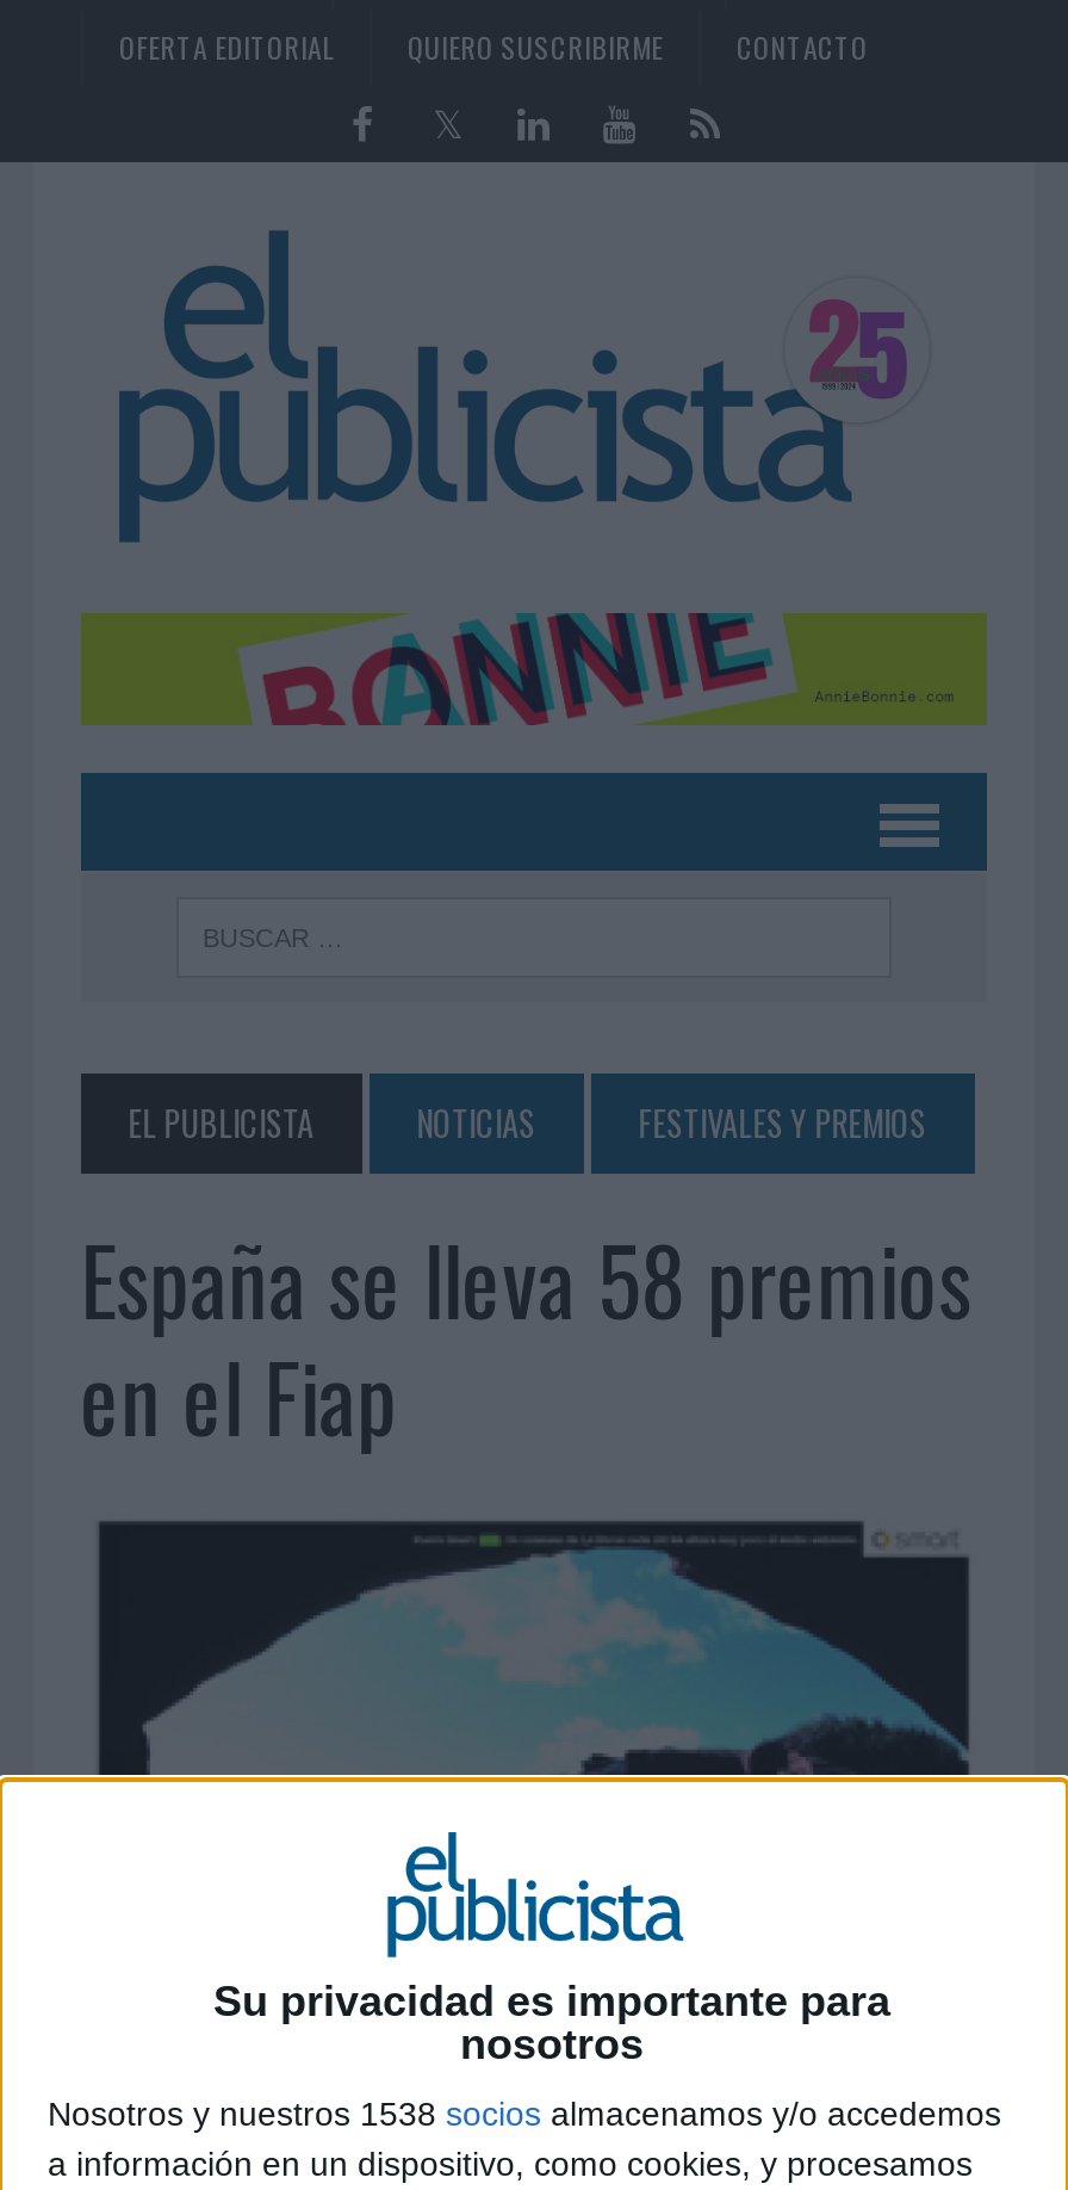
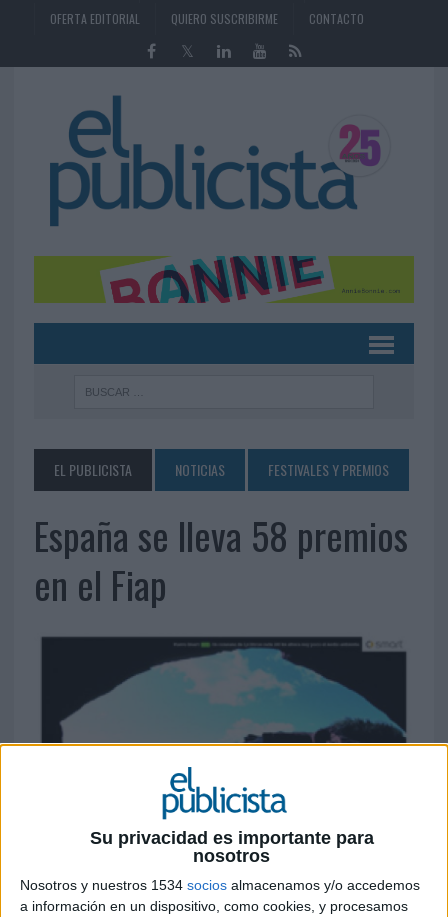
[48,2094,1001,2133] Nosotros y nuestros 1538 socios almacenamos y/o accedemos -> [20,877,420,893] Nosotros y nuestros 1534 socios almacenamos y/o accedemos

